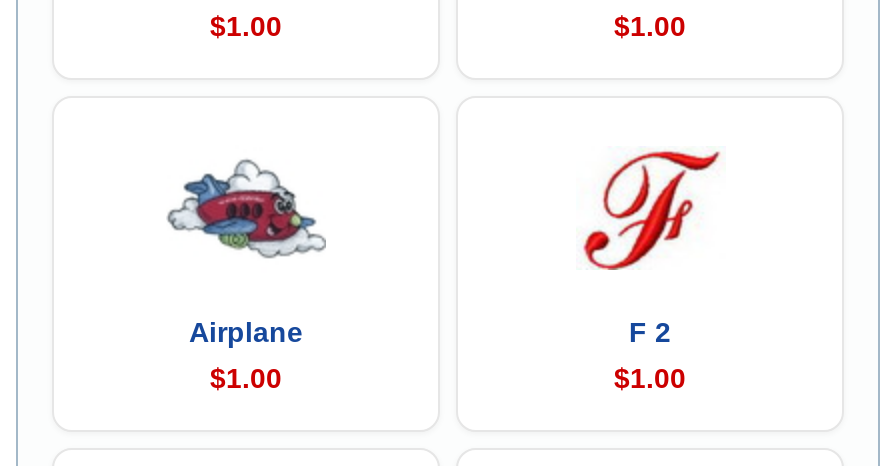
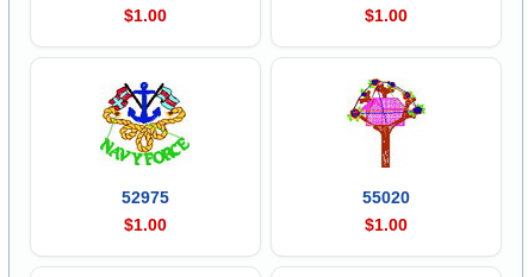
[166,138,326,347] [image] | Airplane -> [99,81,192,206] [image] | 52975
[582,132,722,347] [image] | F 2 -> [346,77,428,206] [image] | 55020

